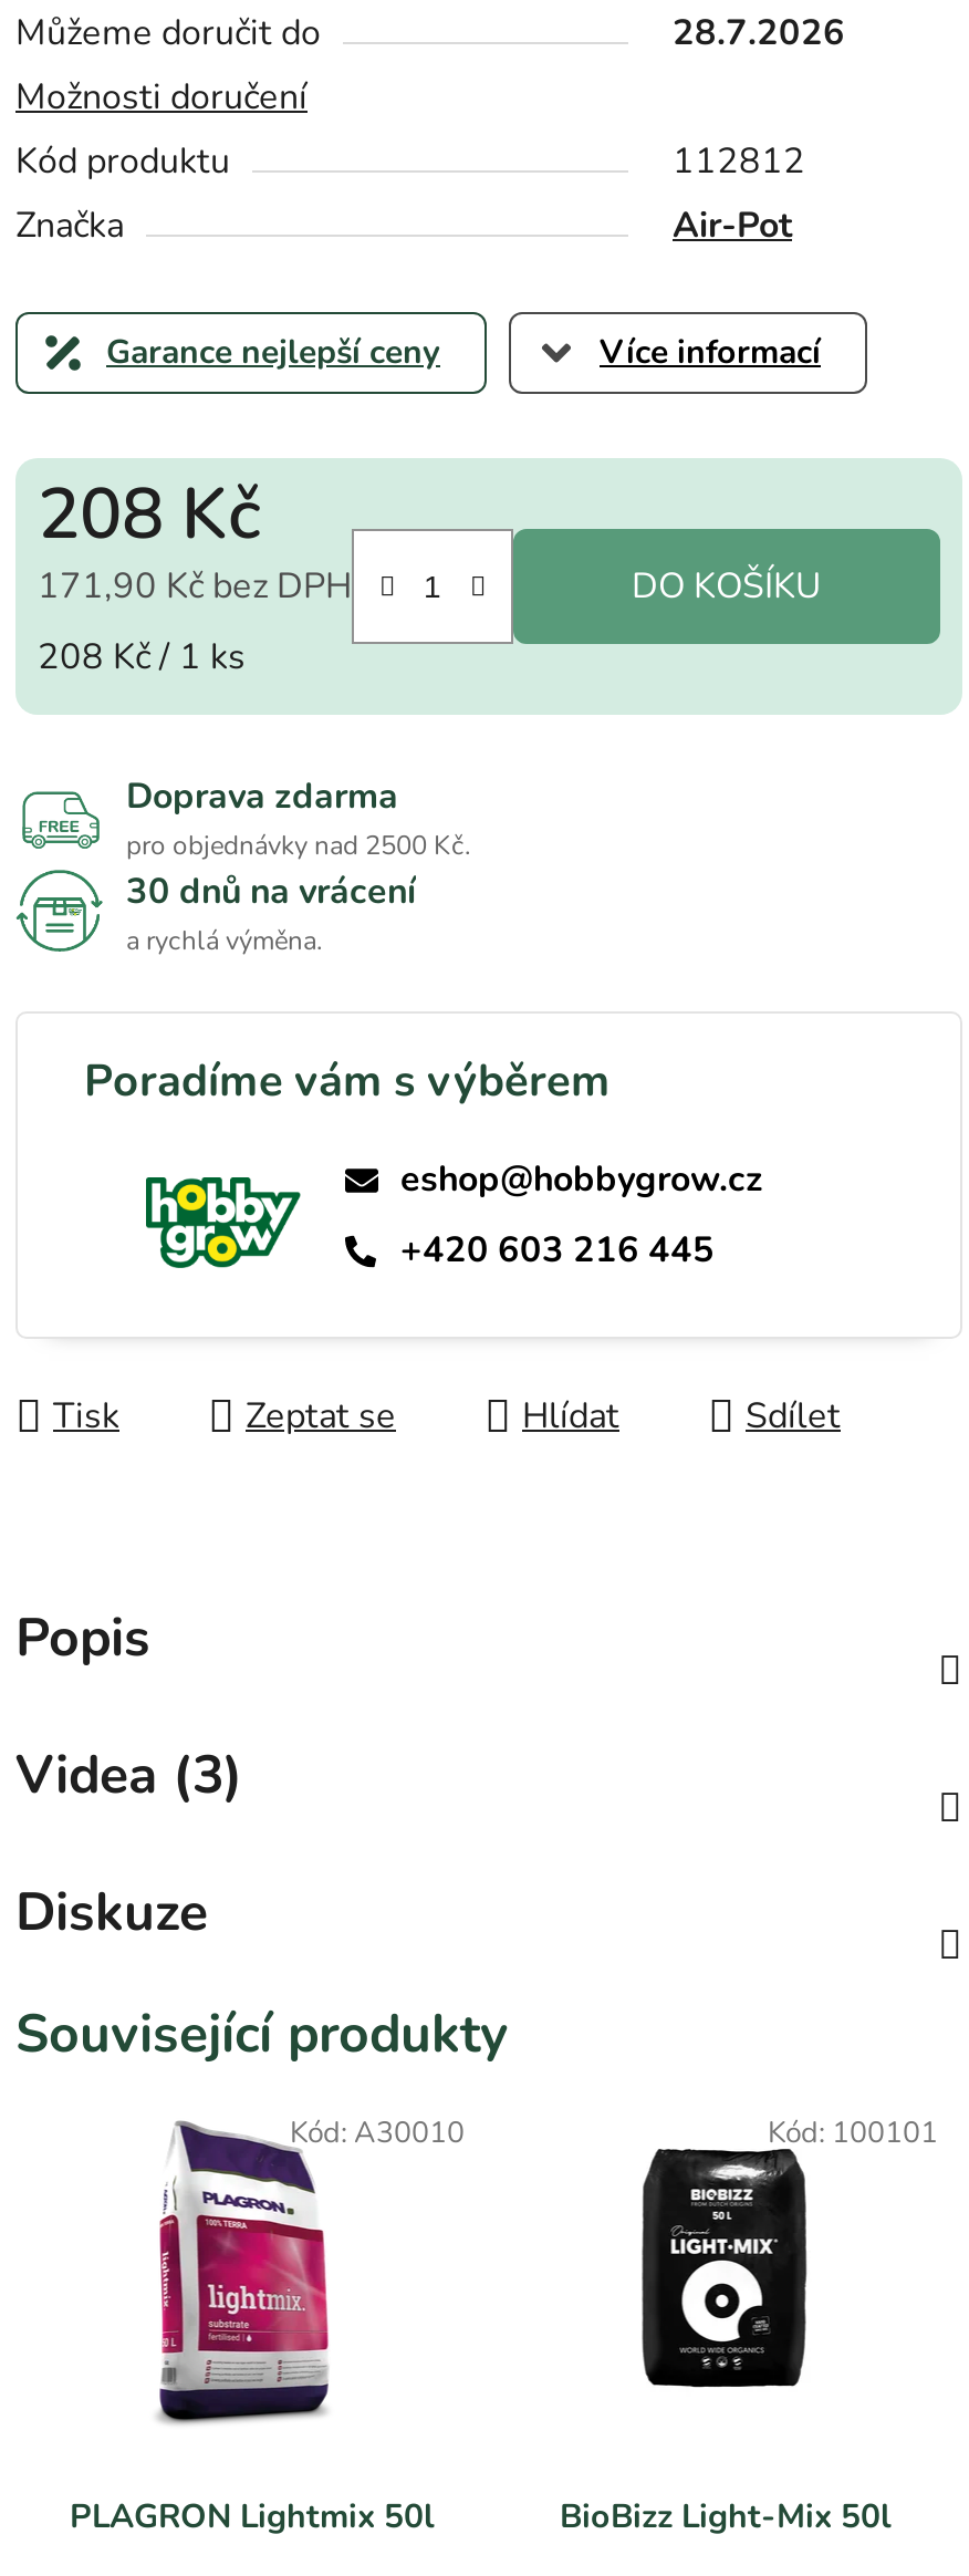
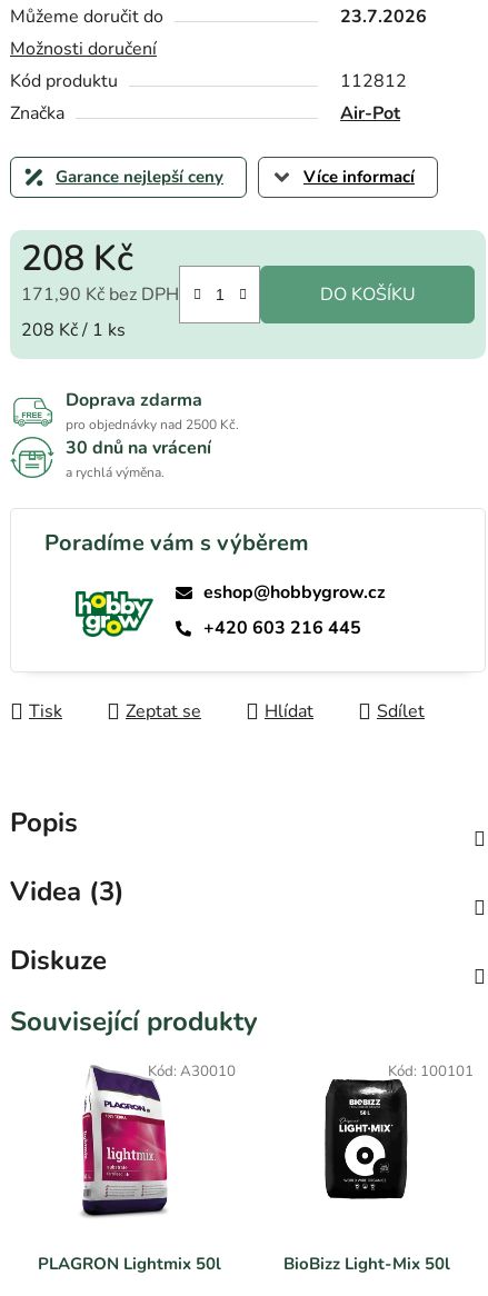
[673,9,845,58] 28.7.2026 -> [340,5,427,29] 23.7.2026

